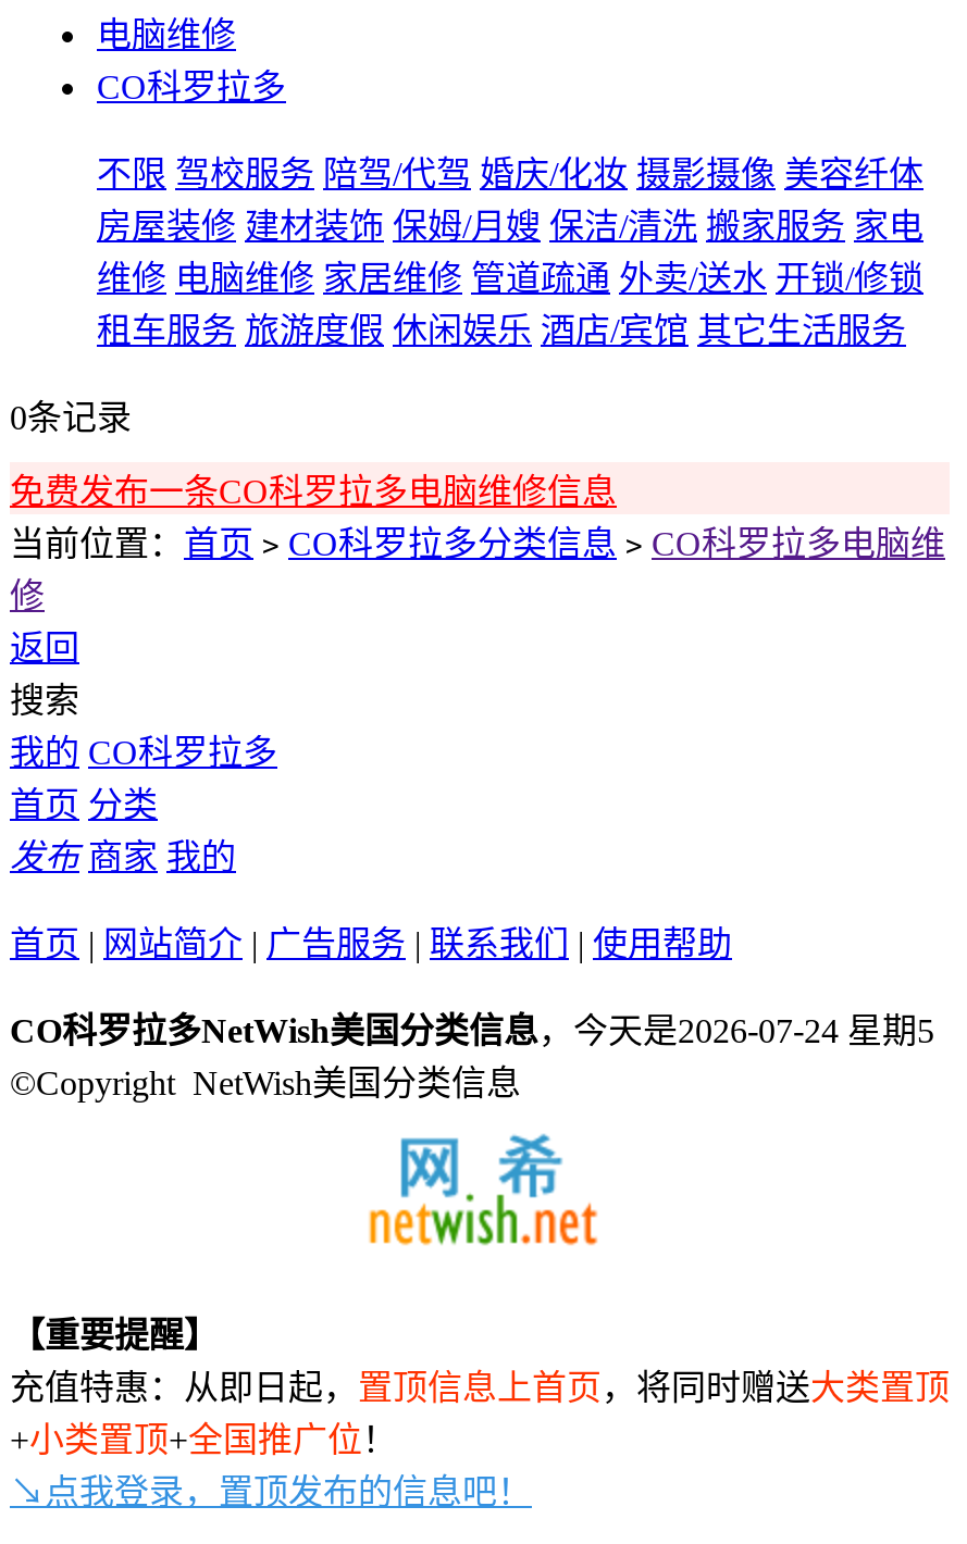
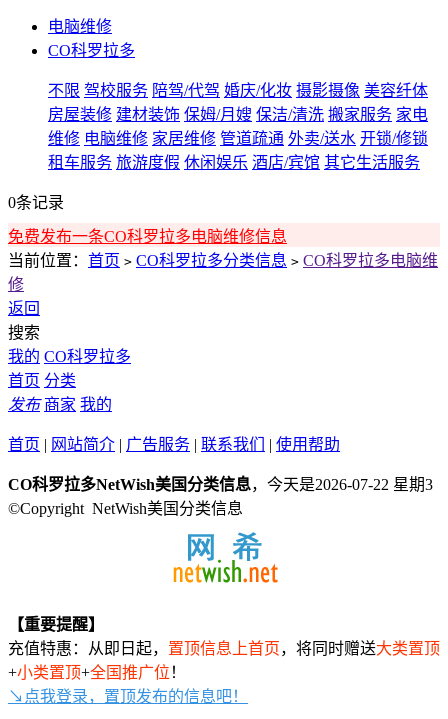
[10,1012,934,1049] CO科罗拉多NetWish美国分类信息，今天是2026-07-24 星期5 -> [8,476,433,493] CO科罗拉多NetWish美国分类信息，今天是2026-07-22 星期3

